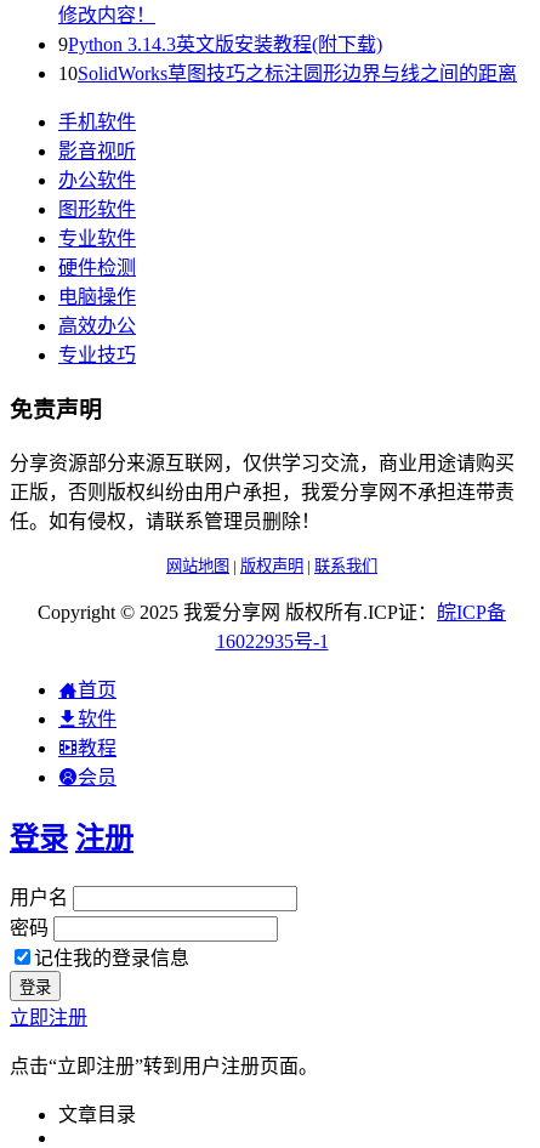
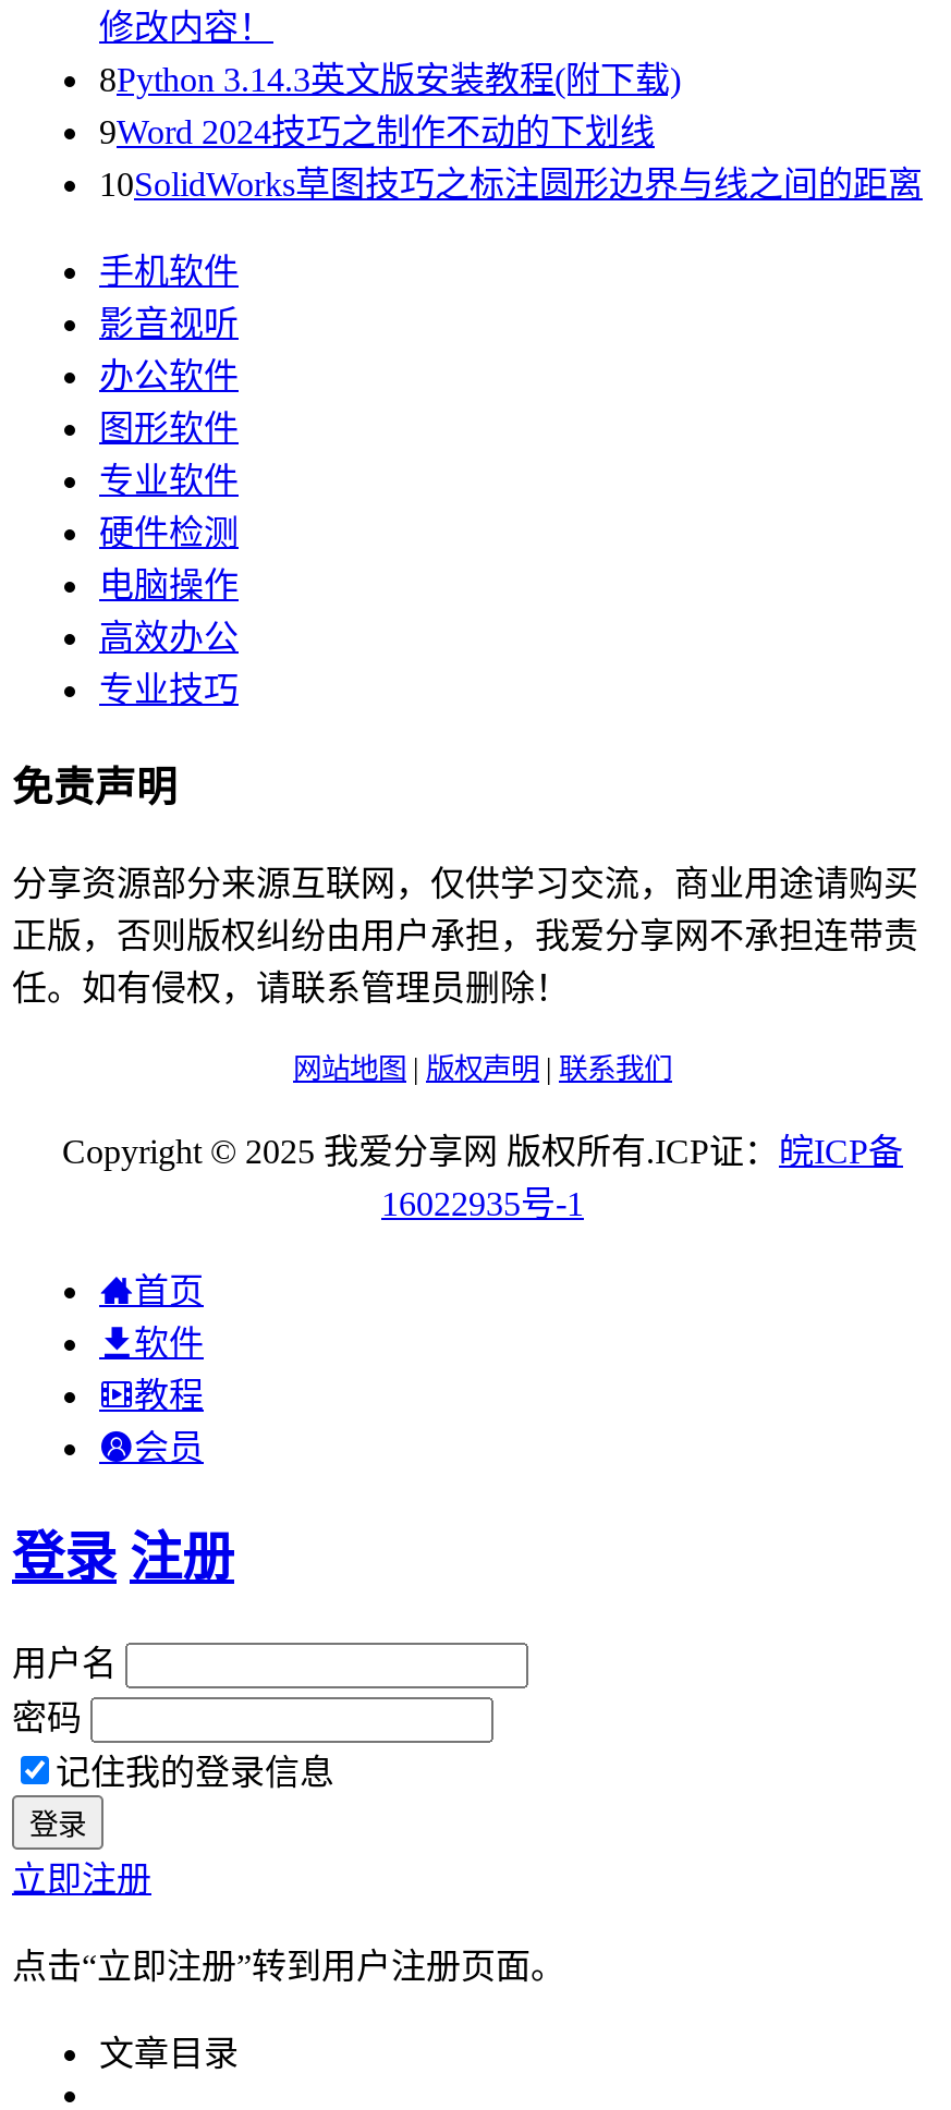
[58,34,382,55] 9Python 3.14.3英文版安装教程(附下载) -> [99,62,681,151] 8Python 3.14.3英文版安装教程(附下载) | 9Word 2024技巧之制作不动的下划线

